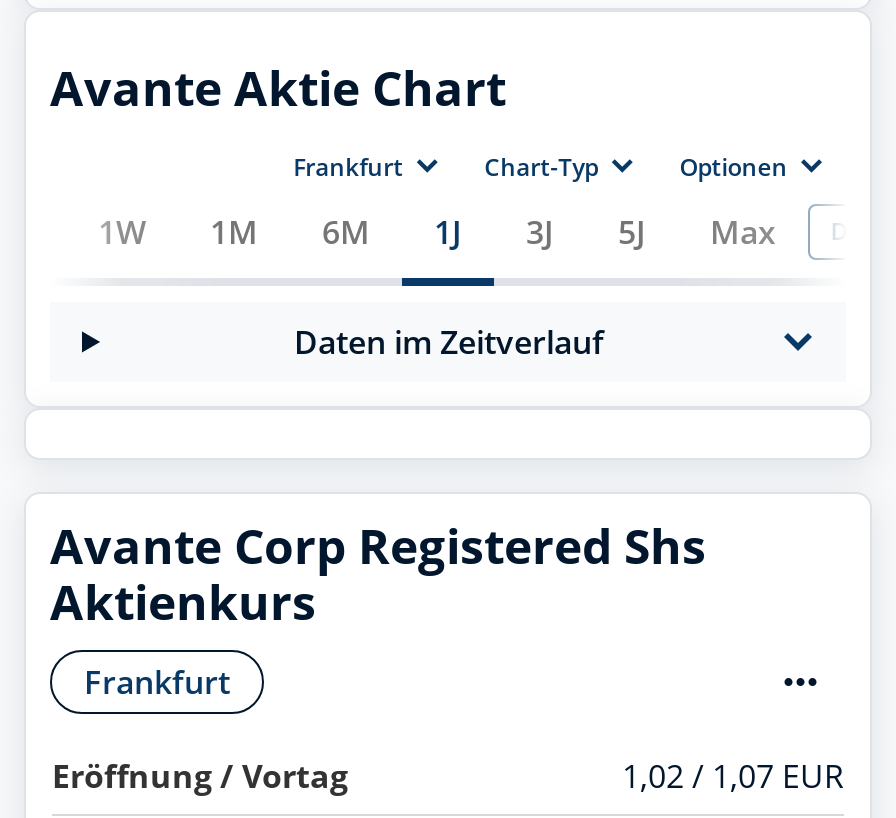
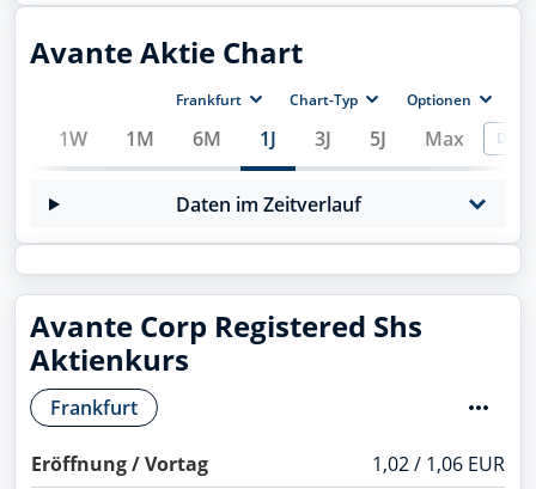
[622,753,844,797] 1,02 / 1,07 EUR -> [372,450,505,476] 1,02 / 1,06 EUR

